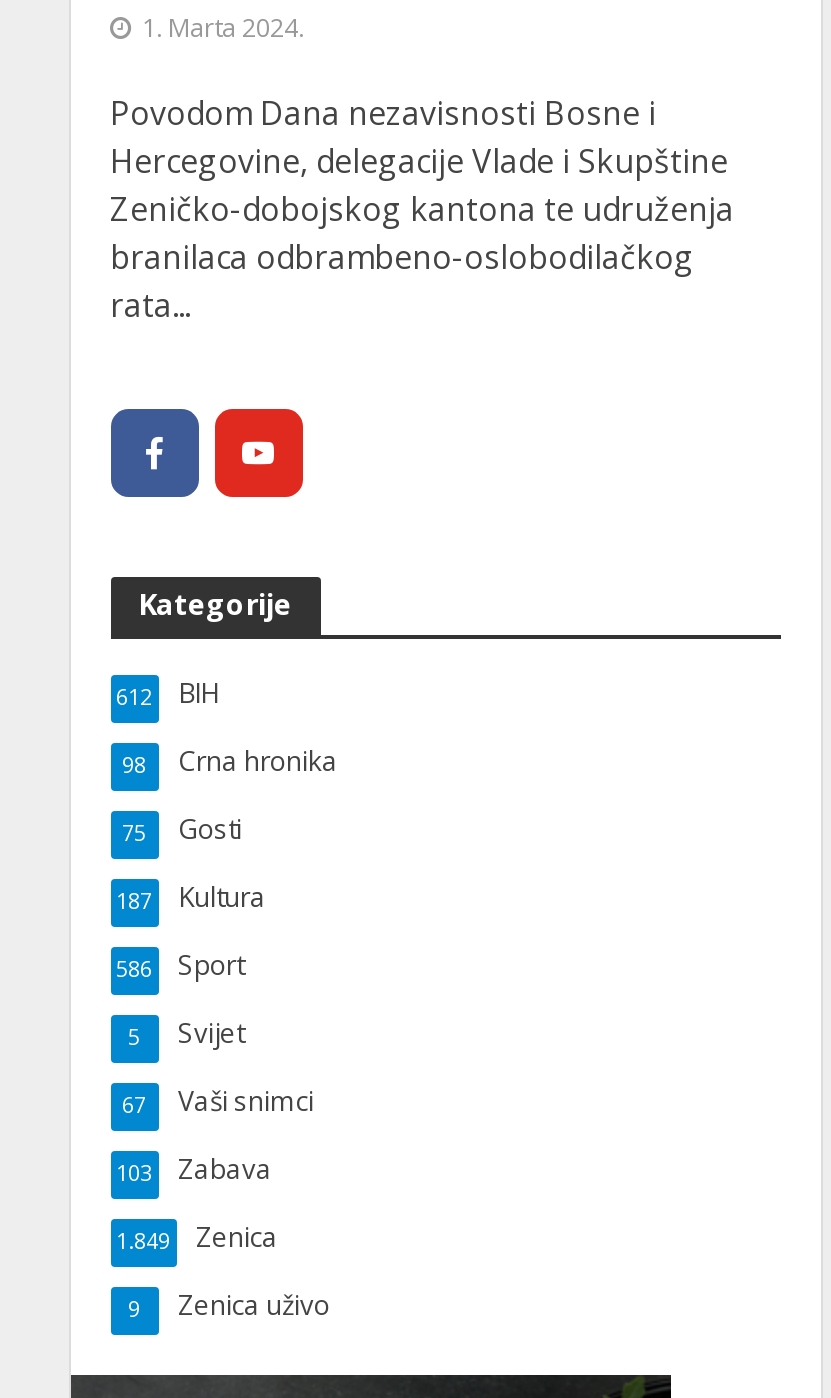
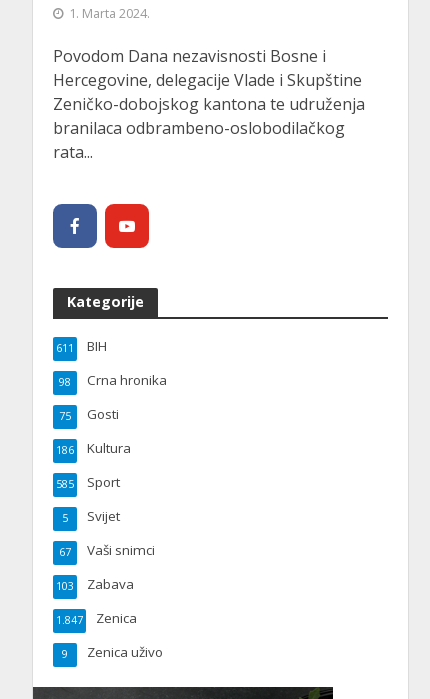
[116,675,218,711] 612 BIH -> [55,337,106,355] 611 BIH
[116,879,266,915] 187 Kultura -> [55,439,130,457] 186 Kultura
[116,947,244,983] 586 Sport -> [55,473,119,491] 585 Sport
[116,1219,278,1255] 1.849 Zenica -> [55,609,136,627] 1.847 Zenica

